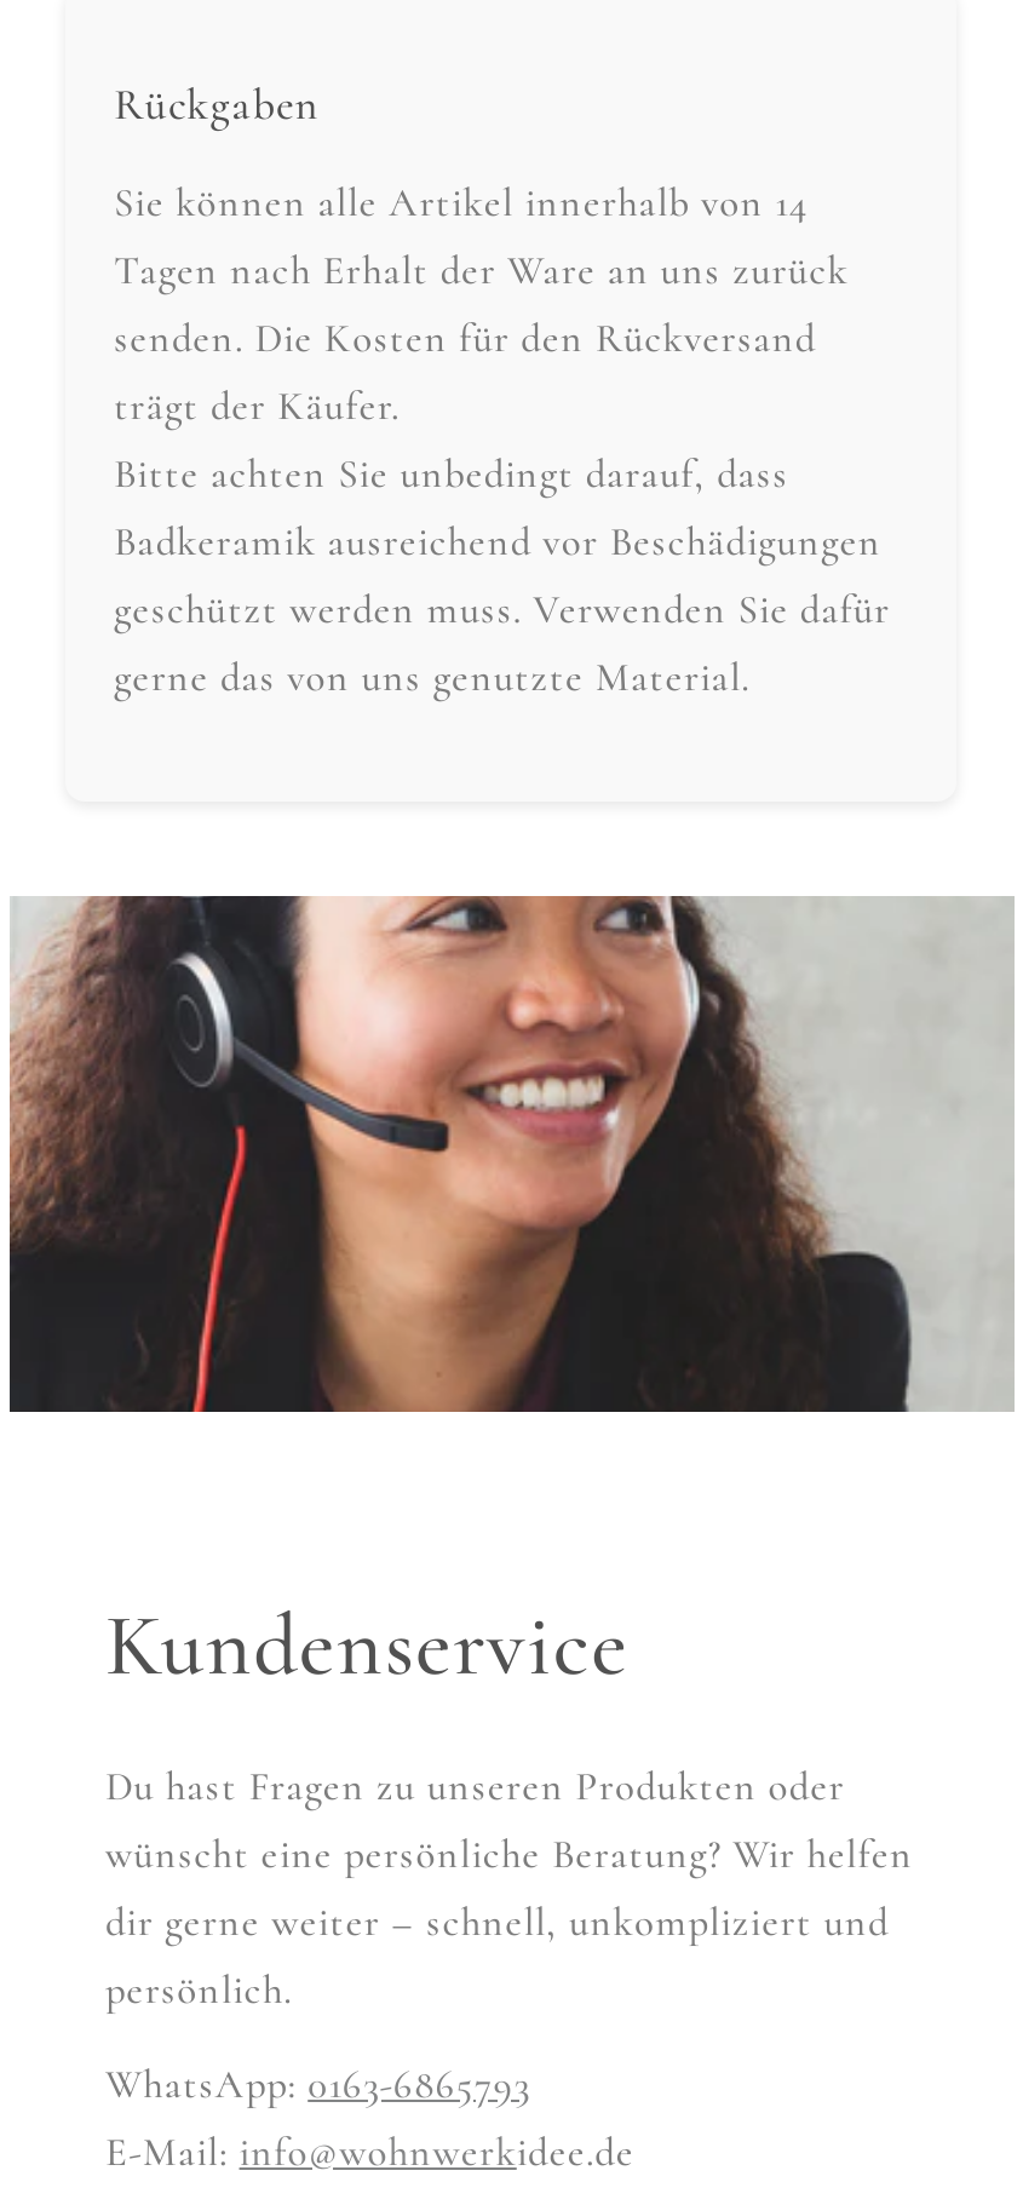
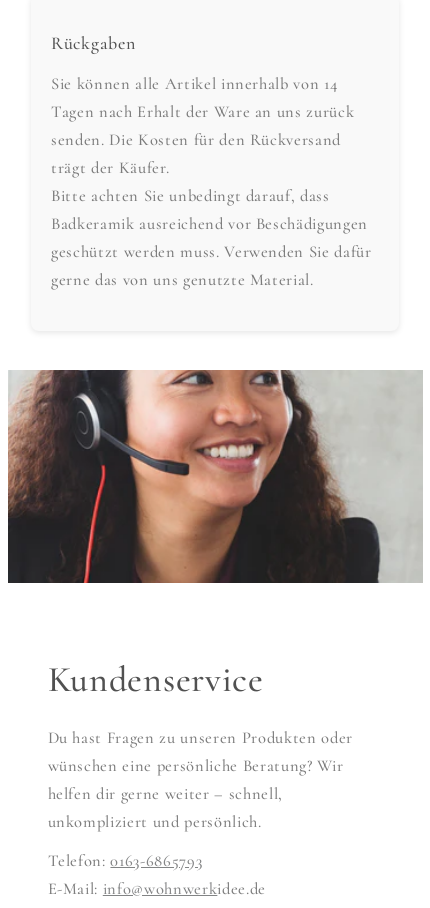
[105,1831,913,2015] wünscht eine persönliche Beratung? Wir helfen | dir gerne weiter – schnell, unkompliziert und | persönlich. -> [47,756,343,832] wünschen eine persönliche Beratung? Wir | helfen dir gerne weiter – schnell, | unkompliziert und persönlich.
[105,2061,530,2110] WhatsApp: 0163-6865793 -> [47,851,202,871] Telefon: 0163-6865793

